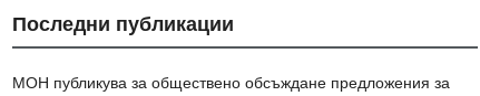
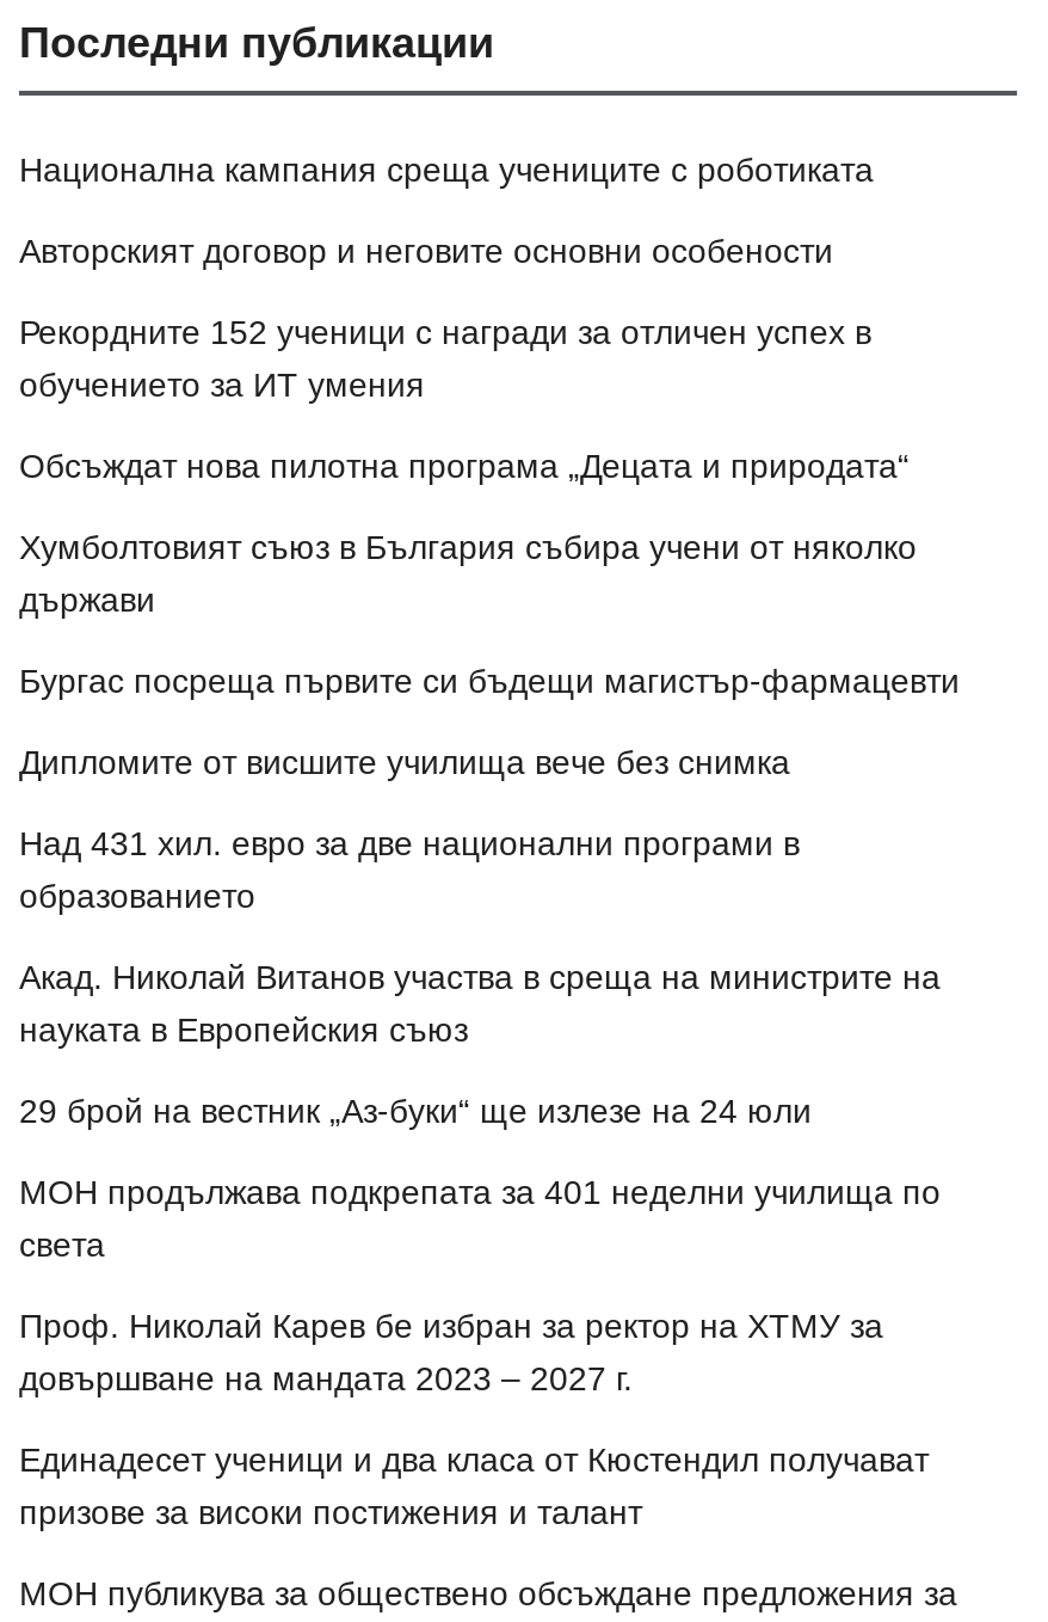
none -> [19,150,960,1531] Национална кампания среща учениците с роботиката | Авторският договор и неговите основни особености | Рекордните 152 ученици с награди за отличен успех в | обучението за ИТ умения | Обсъждат нова пилотна програма „Децата и природата“ | Хумболтовият съюз в България събира учени от няколко | държави | Бургас посреща първите си бъдещи магистър-фармацевти | Дипломите от висшите училища вече без снимка | Над 431 хил. евро за две национални програми в | образованието | Акад. Николай Витанов участва в среща на министрите на | науката в Европейския съюз | 29 брой на вестник „Аз-буки“ ще излезе на 24 юли | МОН продължава подкрепата за 401 неделни училища по | света | Проф. Николай Карев бе избран за ректор на ХТМУ за | довършване на мандата 2023 – 2027 г. | Единадесет ученици и два класа от Кюстендил получават | призове за високи постижения и талант

